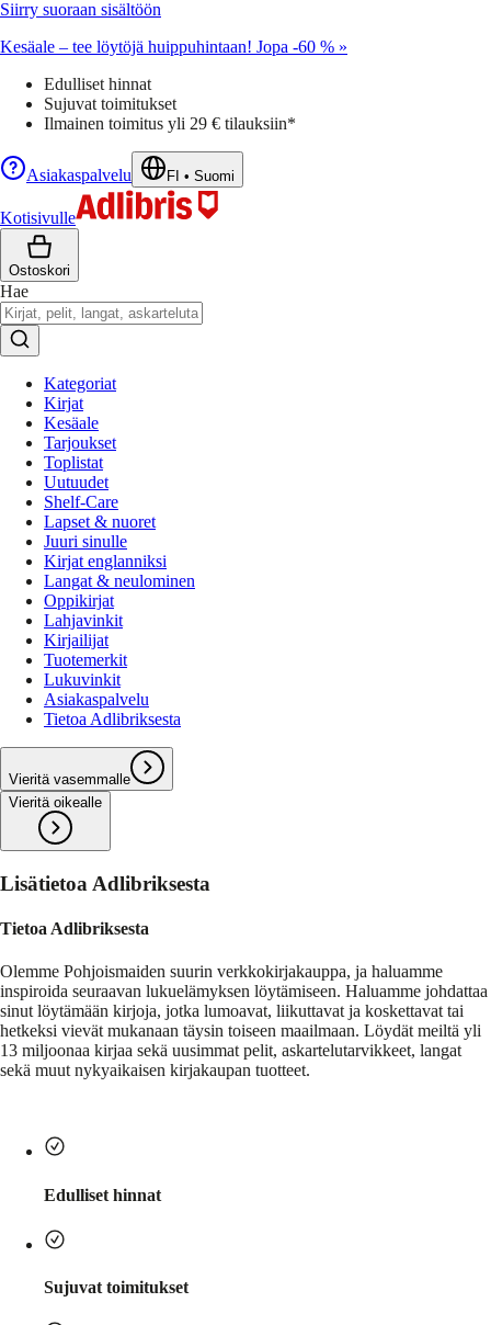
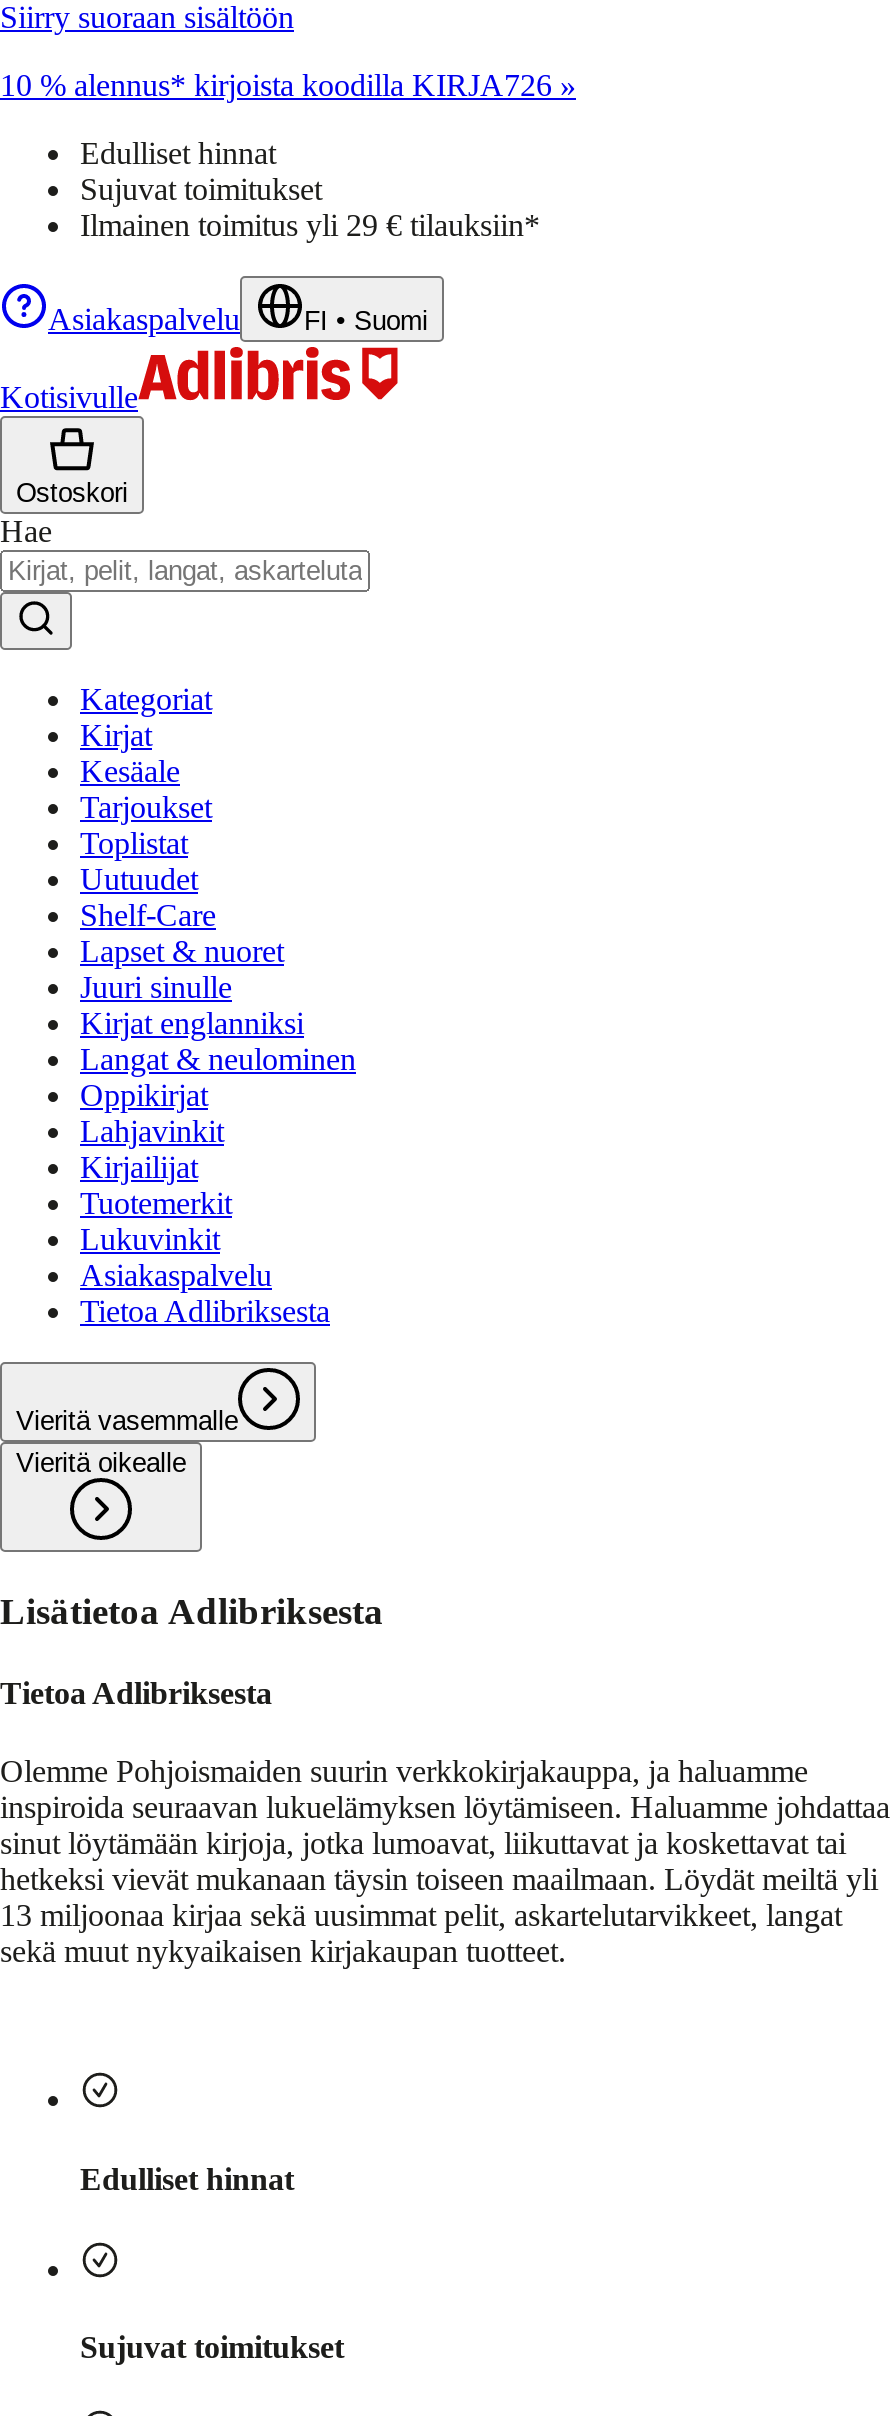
[0,37,347,56] Kesäale – tee löytöjä huippuhintaan! Jopa -60 % » -> [0,68,576,102] 10 % alennus* kirjoista koodilla KIRJA726 »

